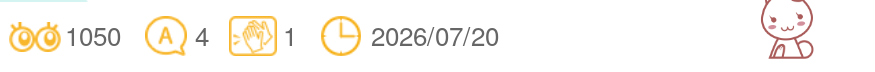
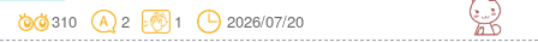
[65,15,121,53] 1050 -> [52,9,77,32] 310
[195,15,209,53] 4 -> [121,9,130,32] 2

